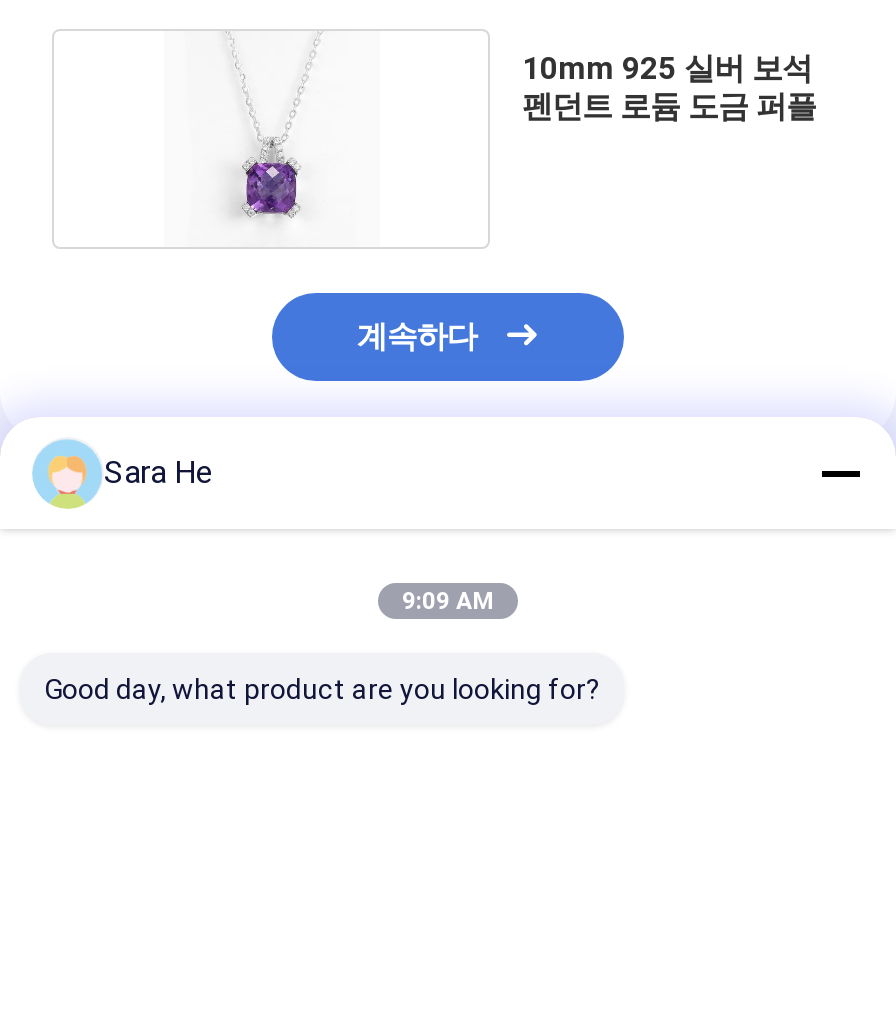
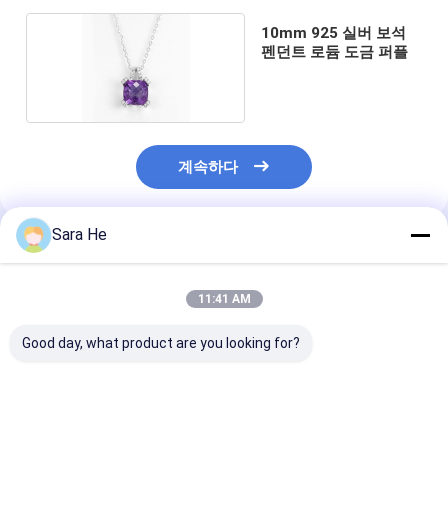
[402,587,494,615] 9:09 AM -> [197,292,250,306] 11:41 AM

